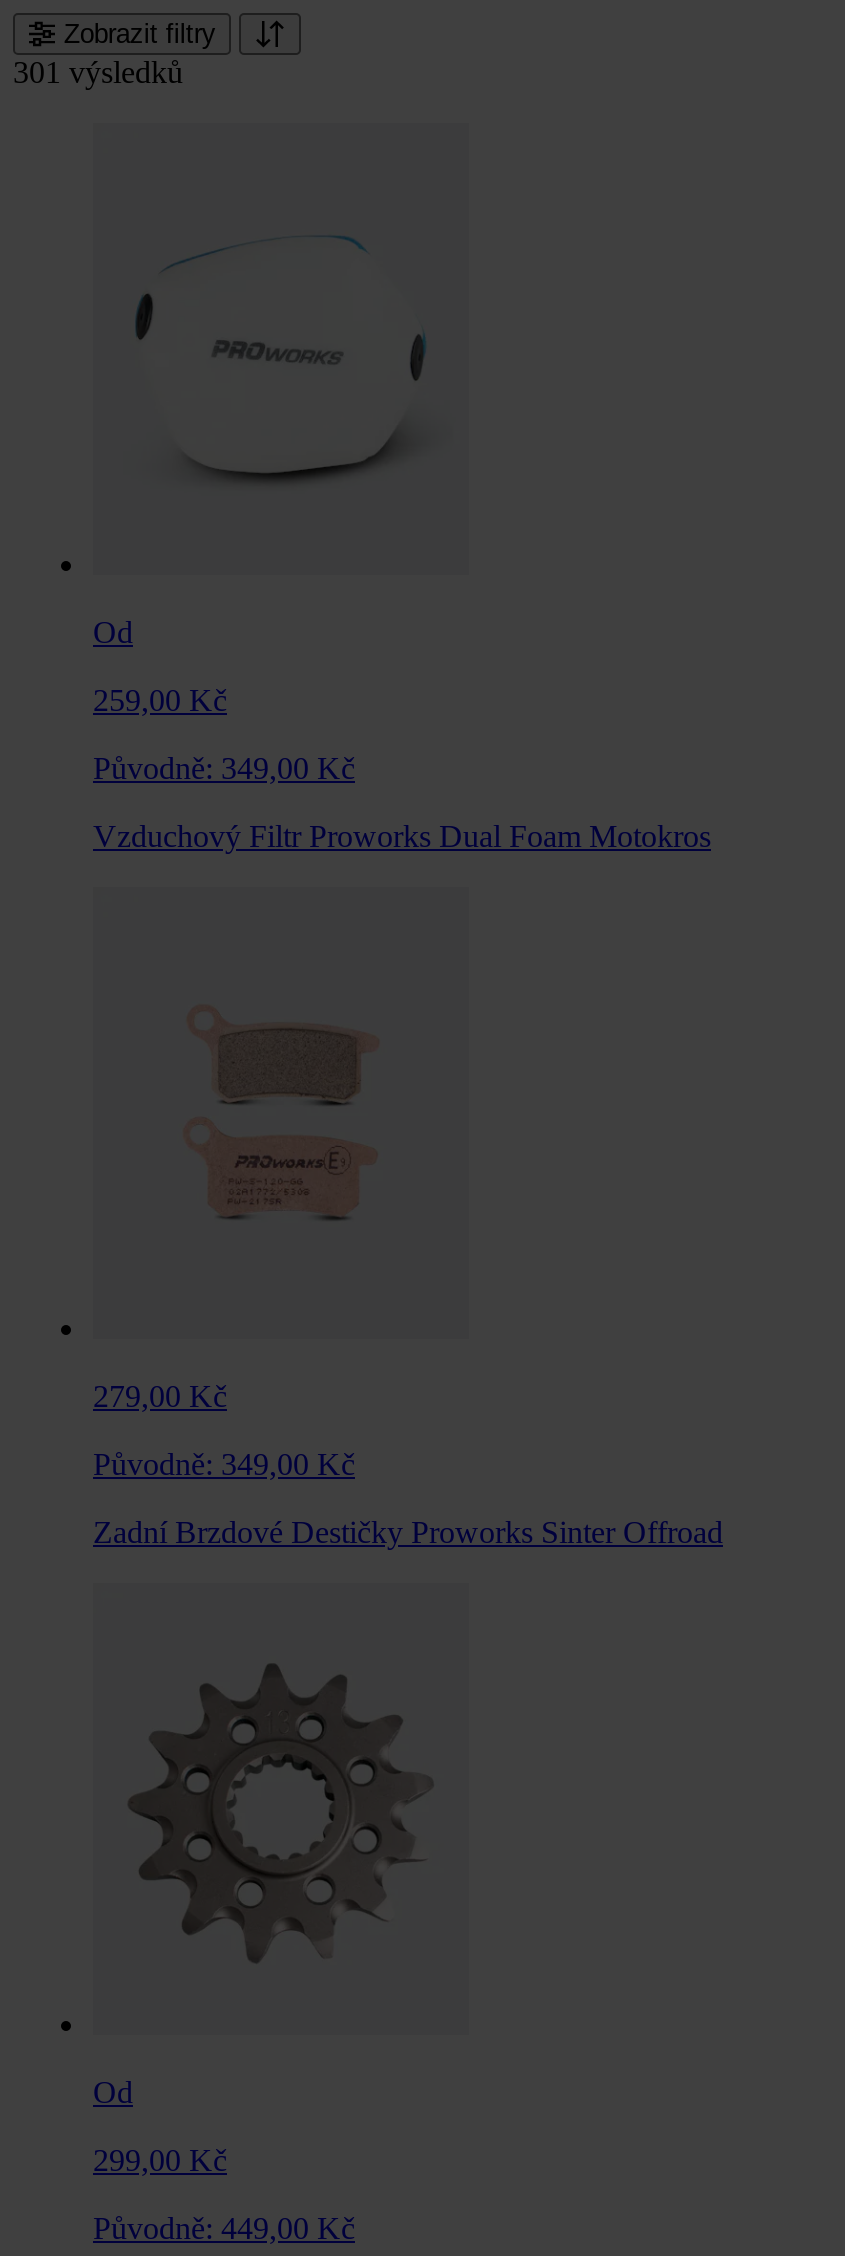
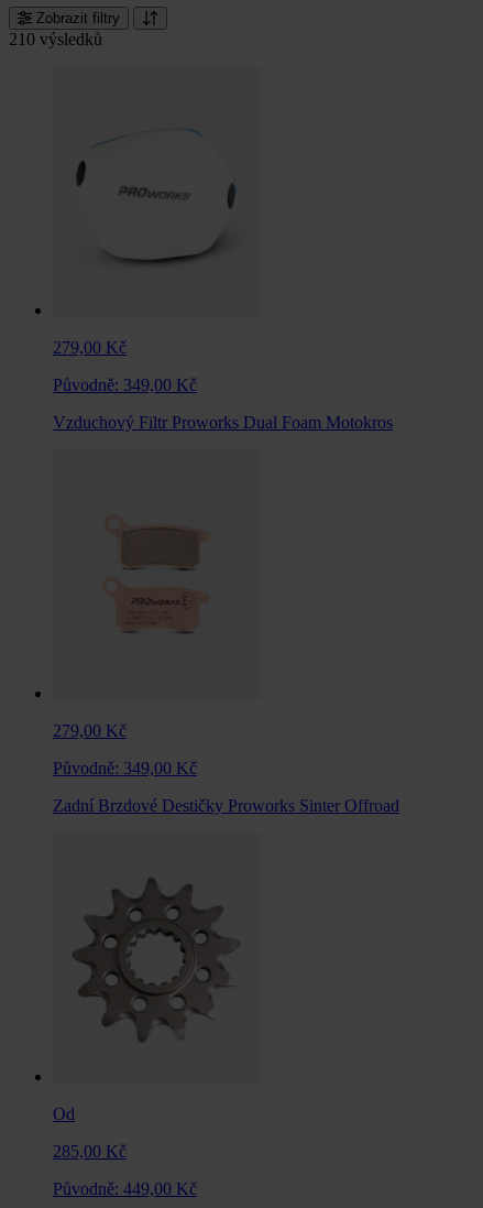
[13,55,183,89] 301 výsledků -> [9,30,102,49] 210 výsledků
[93,615,227,717] Od | 259,00 Kč -> [53,338,127,357] 279,00 Kč
[93,2143,227,2177] 299,00 Kč -> [53,1141,127,1160] 285,00 Kč

